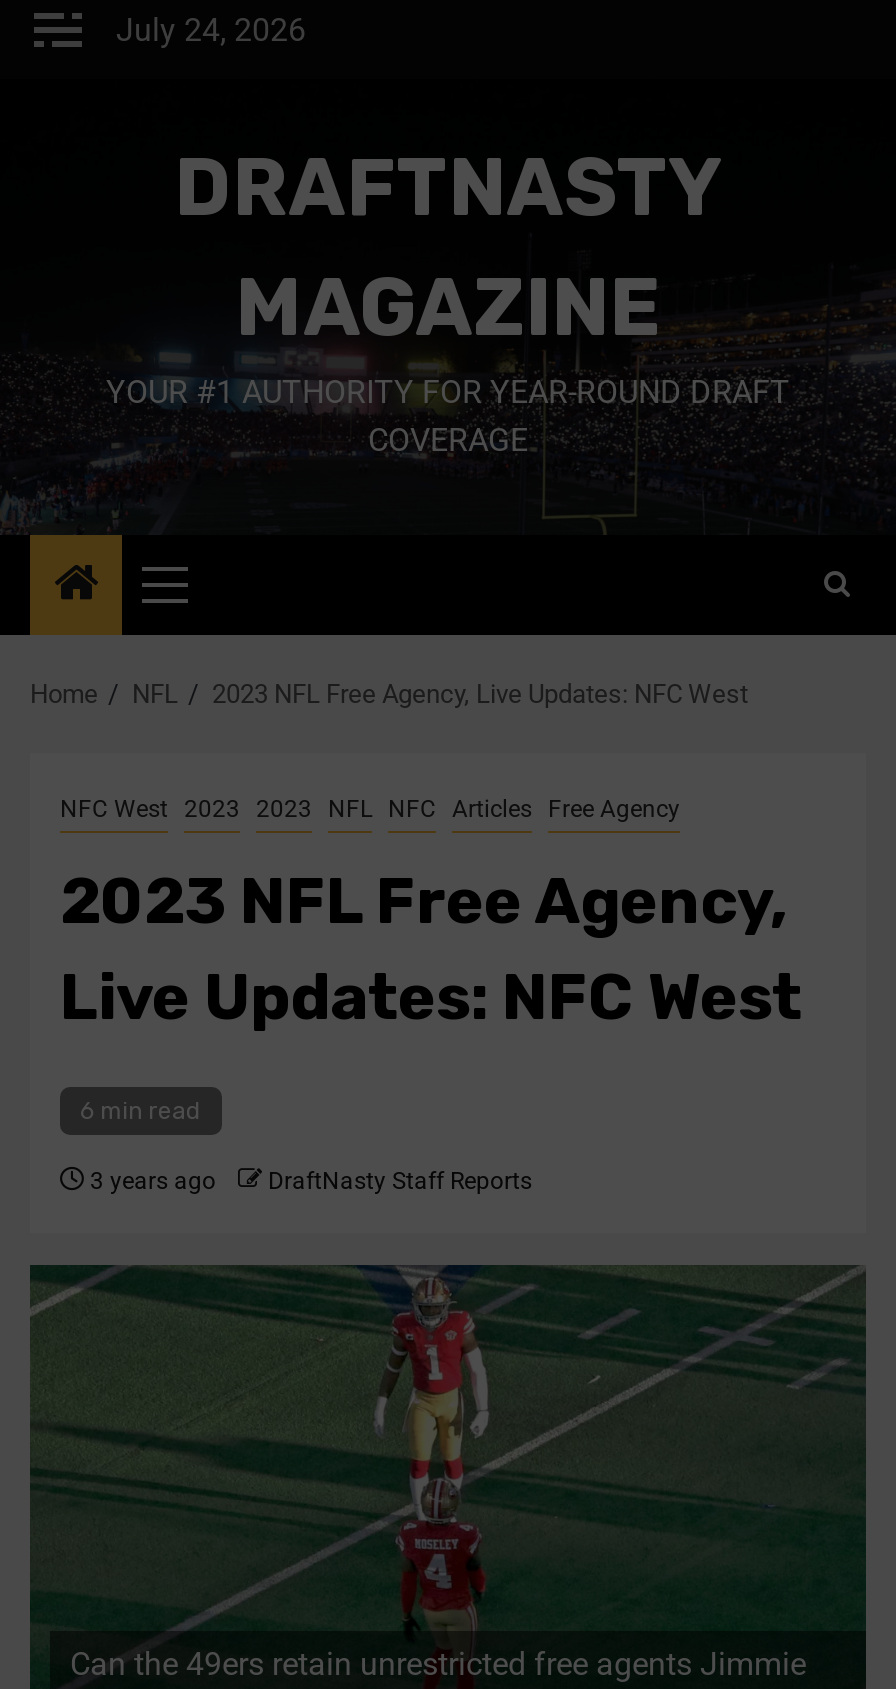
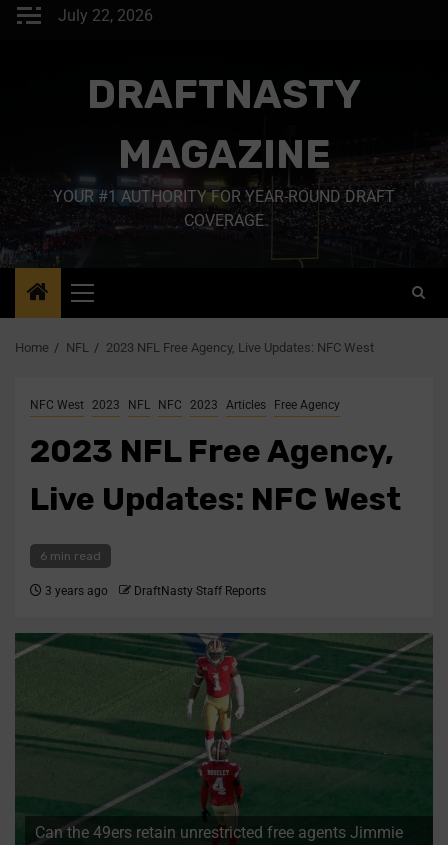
[116,11,306,49] July 24, 2026 -> [58,6,153,25] July 22, 2026
[60,795,680,823] NFC West 2023 2023 NFL NFC Articles Free Agency -> [30,398,340,412] NFC West 2023 NFL NFC 2023 Articles Free Agency

